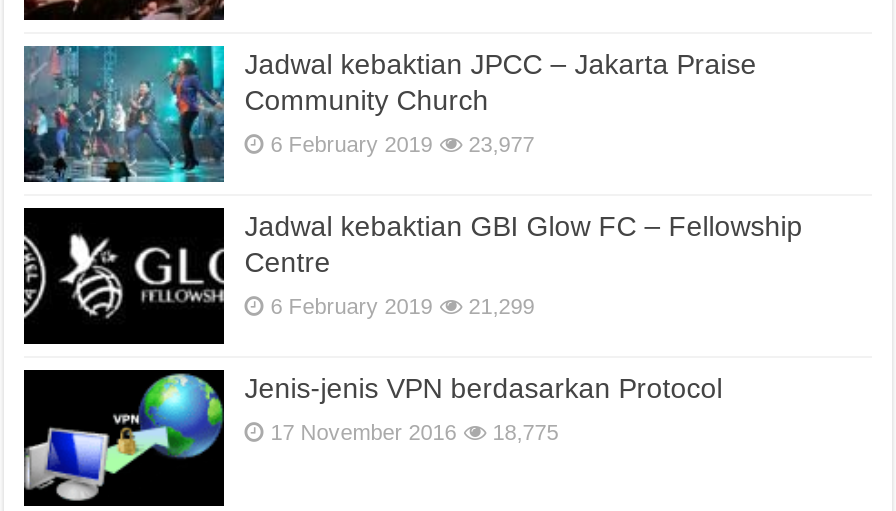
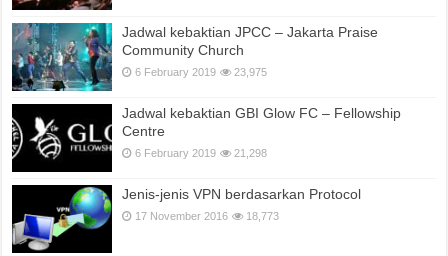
[270,132,534,156] 6 February 2019 23,977 -> [135,66,267,78] 6 February 2019 23,975
[270,294,534,318] 6 February 2019 21,299 -> [135,147,267,159] 6 February 2019 21,298
[270,420,558,444] 17 November 2016 18,775 -> [135,210,279,222] 17 November 2016 18,773

